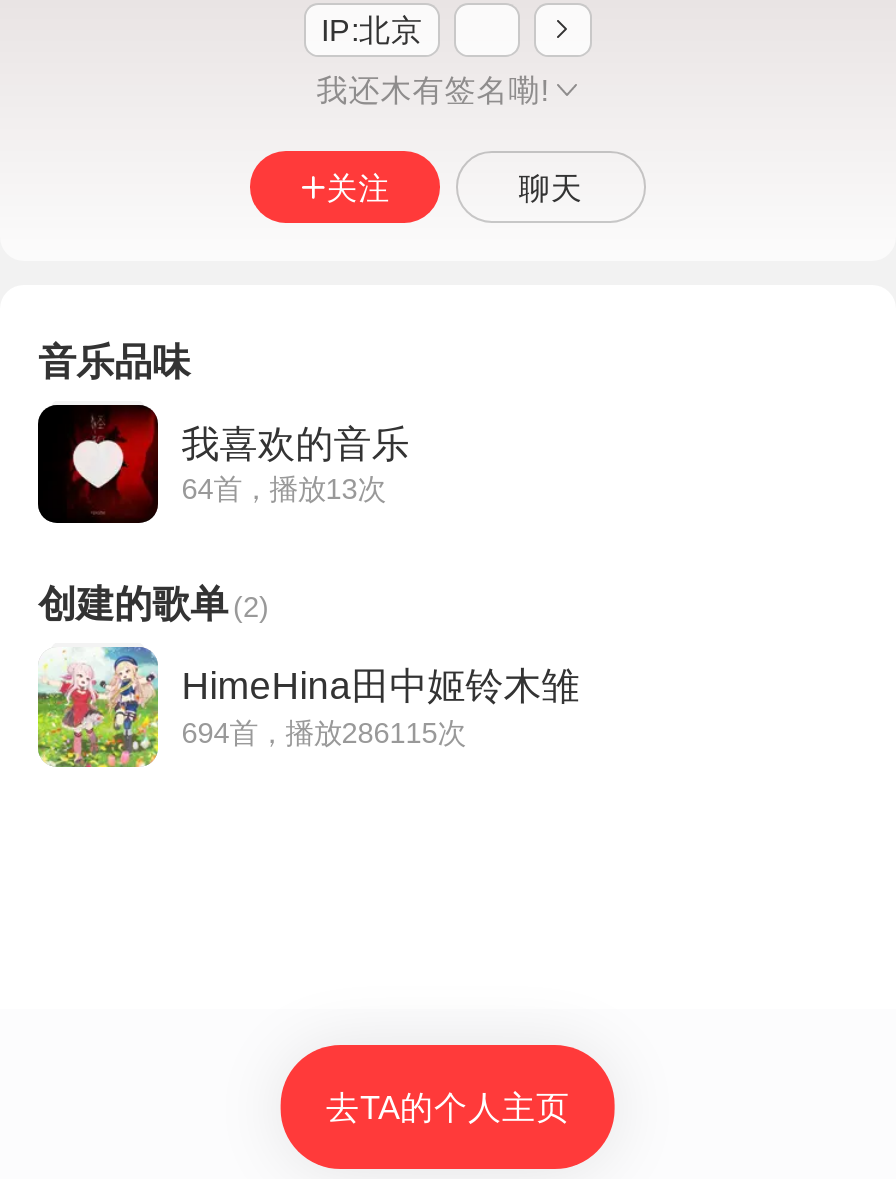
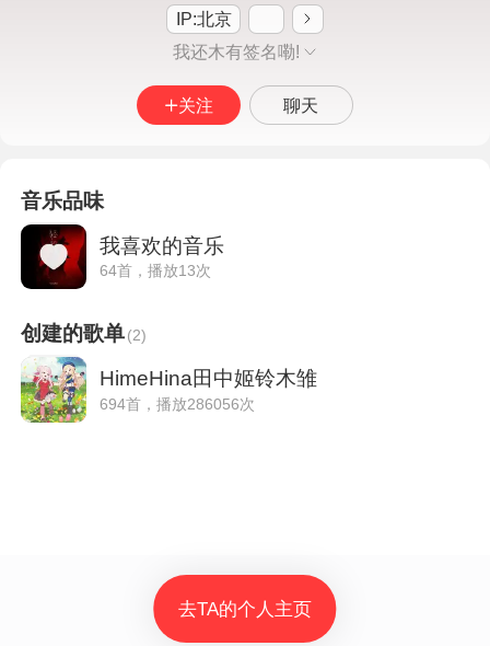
[182,716,466,748] 694首，播放286115次 -> [99,395,255,412] 694首，播放286056次

